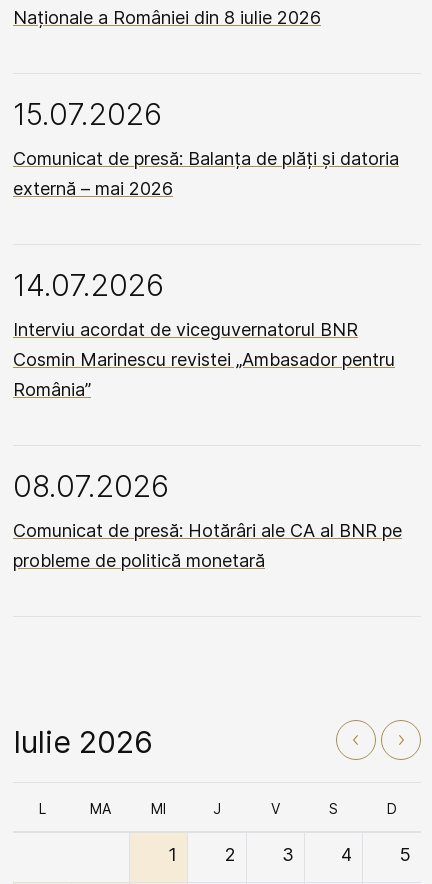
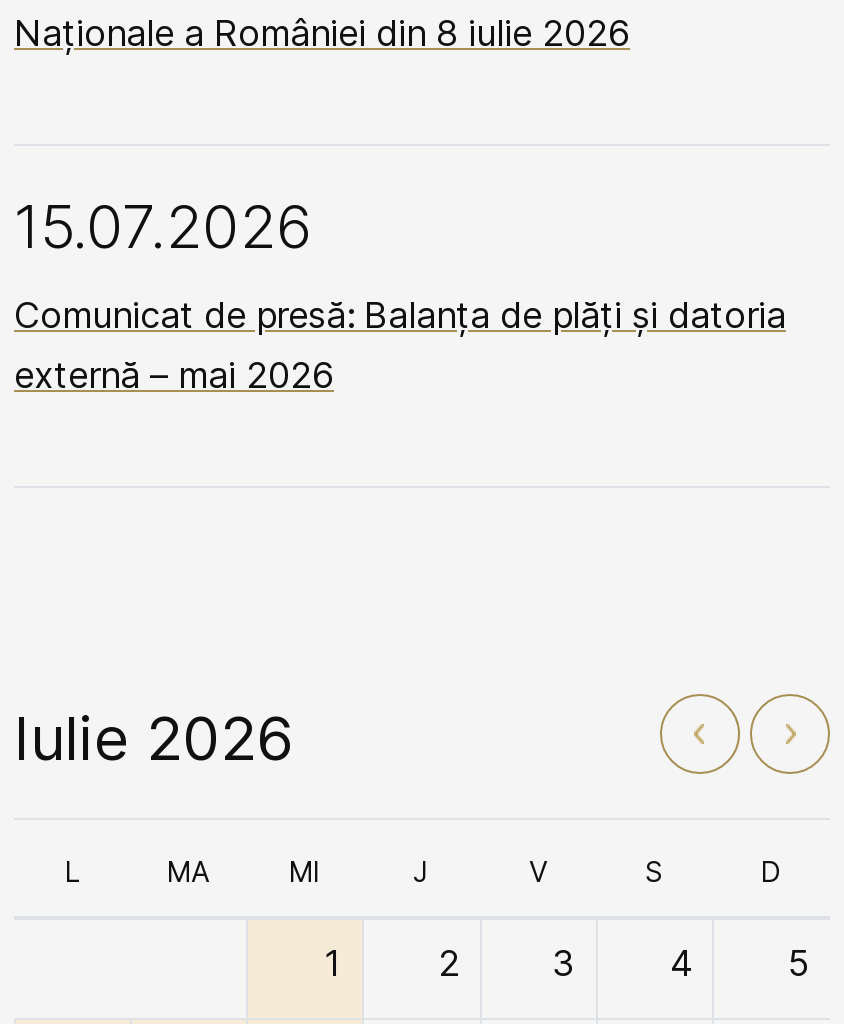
[13,267,402,571] 14.07.2026 | Interviu acordat de viceguvernatorul BNR | Cosmin Marinescu revistei „Ambasador pentru | România” | 08.07.2026 | Comunicat de presă: Hotărâri ale CA al BNR pe | probleme de politică monetară -> none

